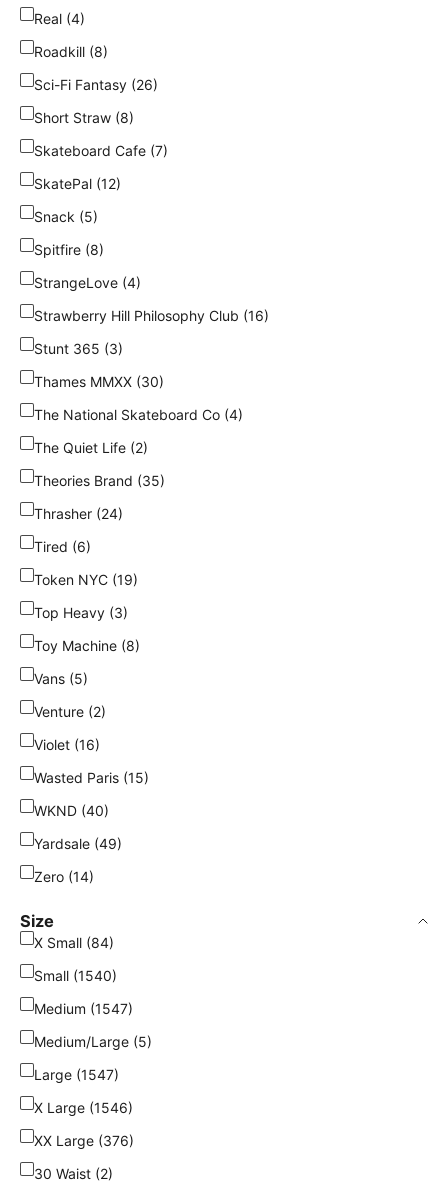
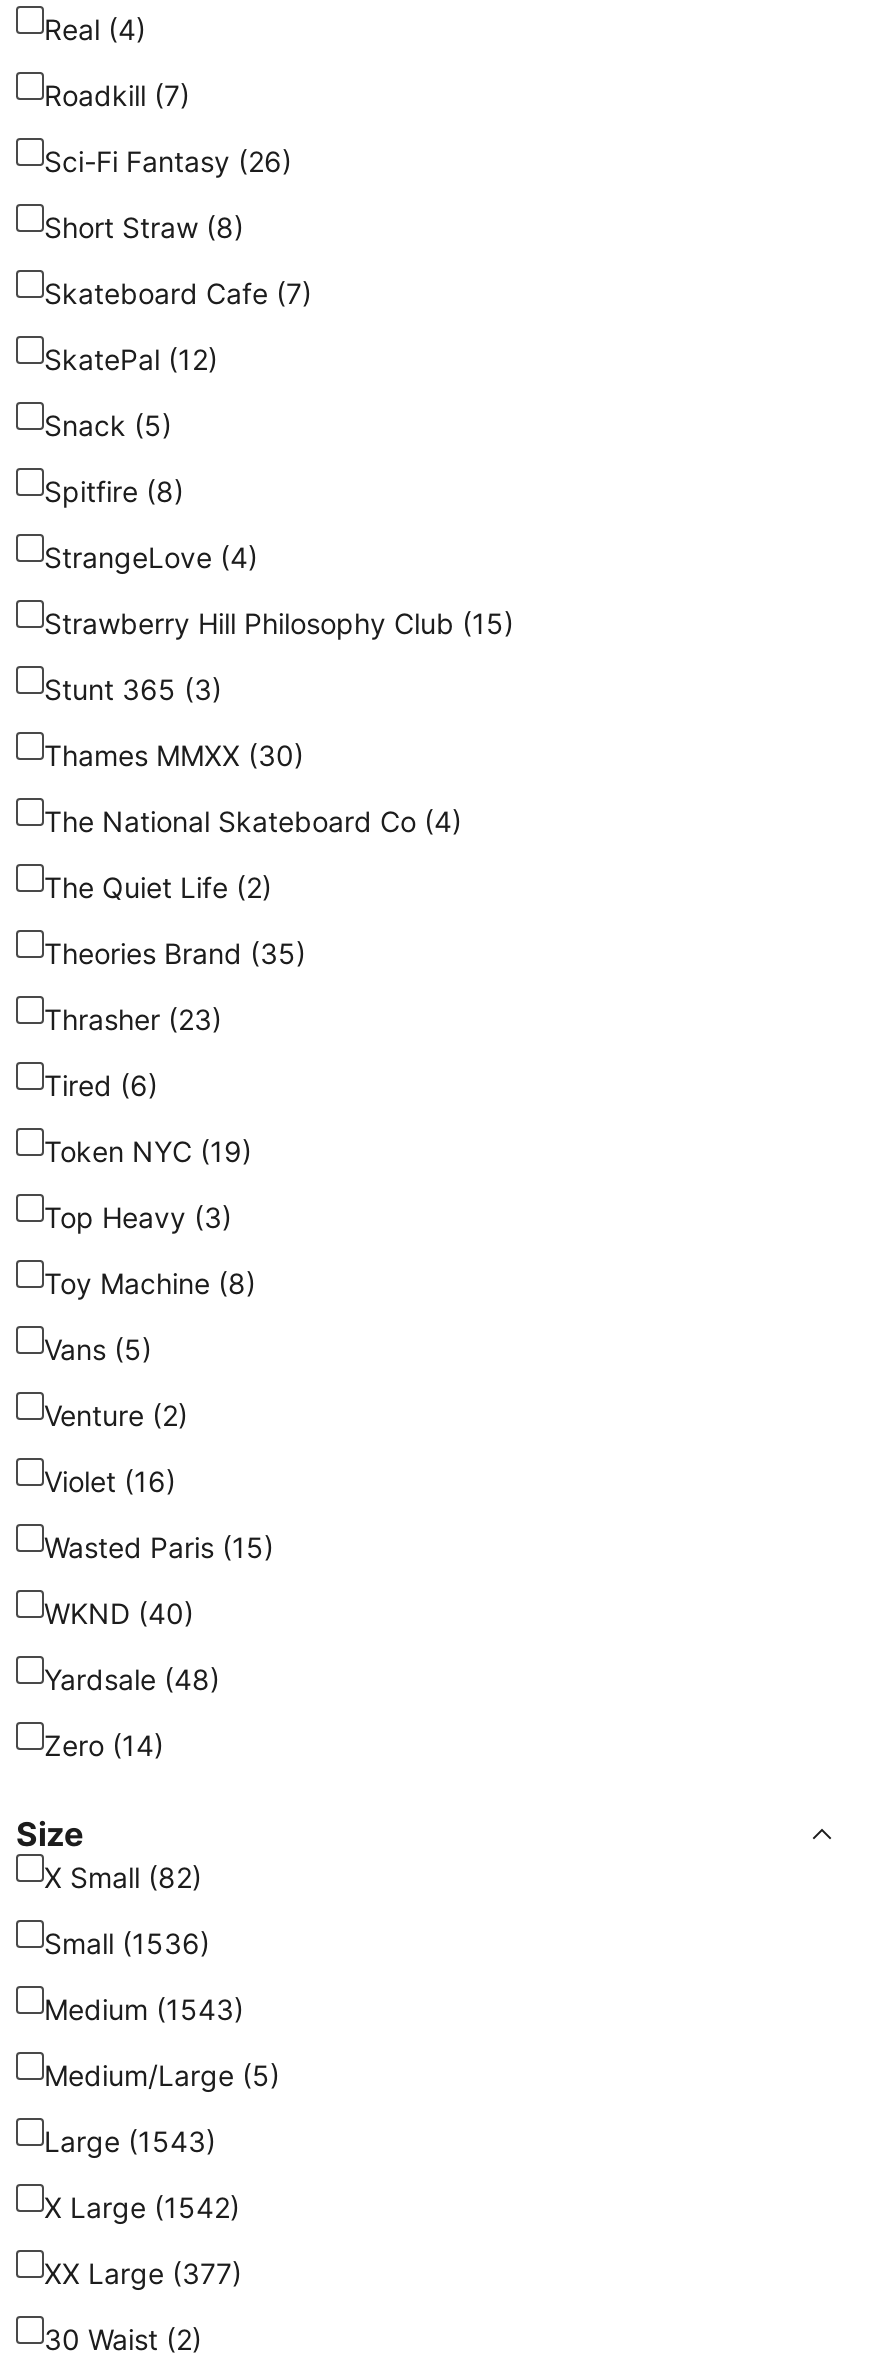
[34,43,108,60] Roadkill (8) -> [44,78,190,112] Roadkill (7)
[34,307,269,324] Strawberry Hill Philosophy Club (16) -> [44,606,514,640] Strawberry Hill Philosophy Club (15)
[34,505,123,522] Thrasher (24) -> [44,1002,222,1036] Thrasher (23)
[34,835,122,852] Yardsale (49) -> [44,1662,220,1696] Yardsale (48)
[34,934,114,951] X Small (84) -> [44,1860,202,1894] X Small (82)
[34,967,117,984] Small (1540) -> [44,1926,210,1960] Small (1536)
[34,1000,133,1017] Medium (1547) -> [44,1992,244,2026] Medium (1543)
[34,1066,119,1083] Large (1547) -> [44,2124,216,2158] Large (1543)
[34,1099,133,1116] X Large (1546) -> [44,2190,240,2224] X Large (1542)
[34,1132,134,1149] XX Large (376) -> [44,2256,242,2290] XX Large (377)

